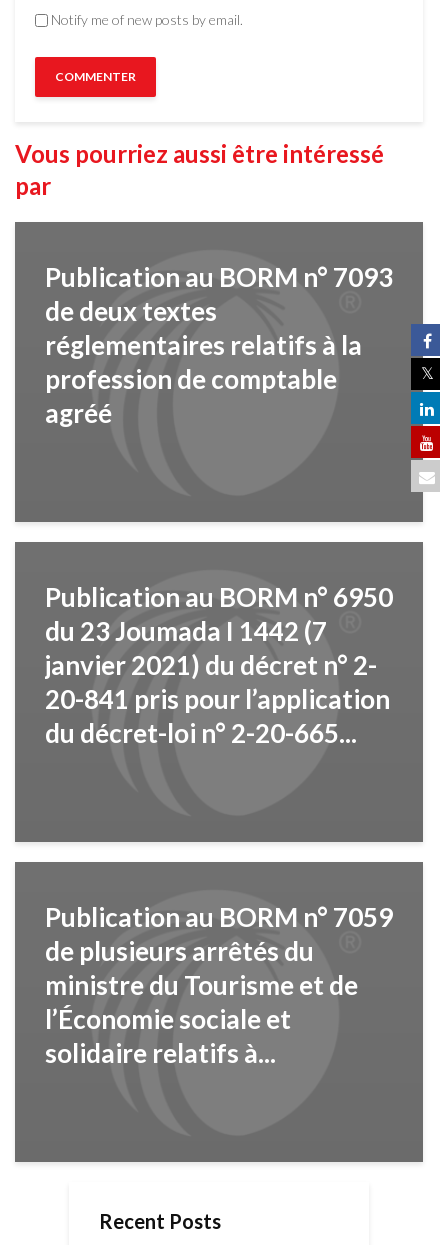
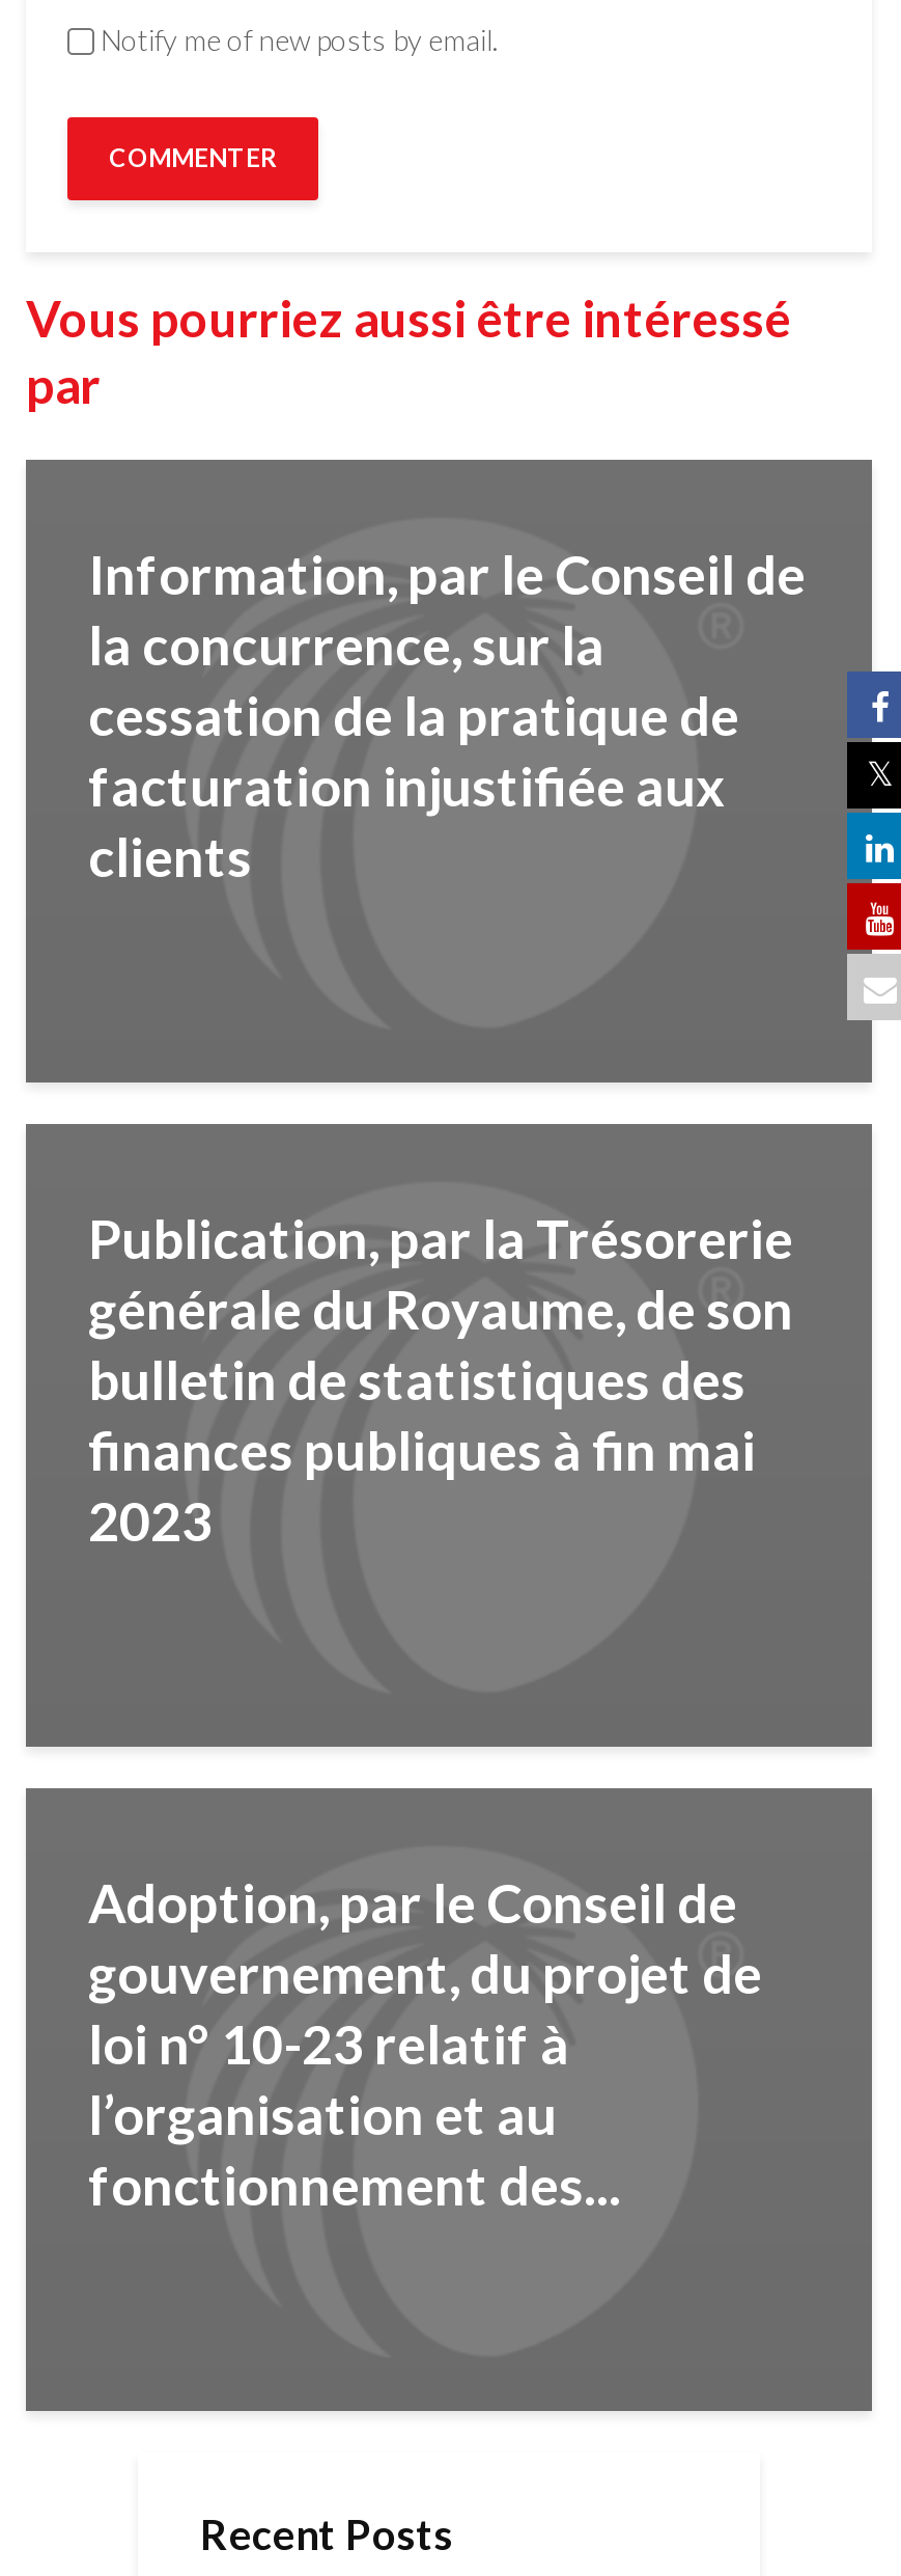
[45,261,393,429] Publication au BORM n° 7093 | de deux textes | réglementaires relatifs à la | profession de comptable | agréé -> [88,541,806,889] Information, par le Conseil de | la concurrence, sur la | cessation de la pratique de | facturation injustifiée aux | clients
[45,581,393,749] Publication au BORM n° 6950 | du 23 Joumada I 1442 (7 | janvier 2021) du décret n° 2- | 20-841 pris pour l’application | du décret-loi n° 2-20-665... -> [88,1205,793,1554] Publication, par la Trésorerie | générale du Royaume, de son | bulletin de statistiques des | finances publiques à fin mai | 2023
[45,901,393,1069] Publication au BORM n° 7059 | de plusieurs arrêtés du | ministre du Tourisme et de | l’Économie sociale et | solidaire relatifs à... -> [88,1869,762,2218] Adoption, par le Conseil de | gouvernement, du projet de | loi n° 10-23 relatif à | l’organisation et au | fonctionnement des...

